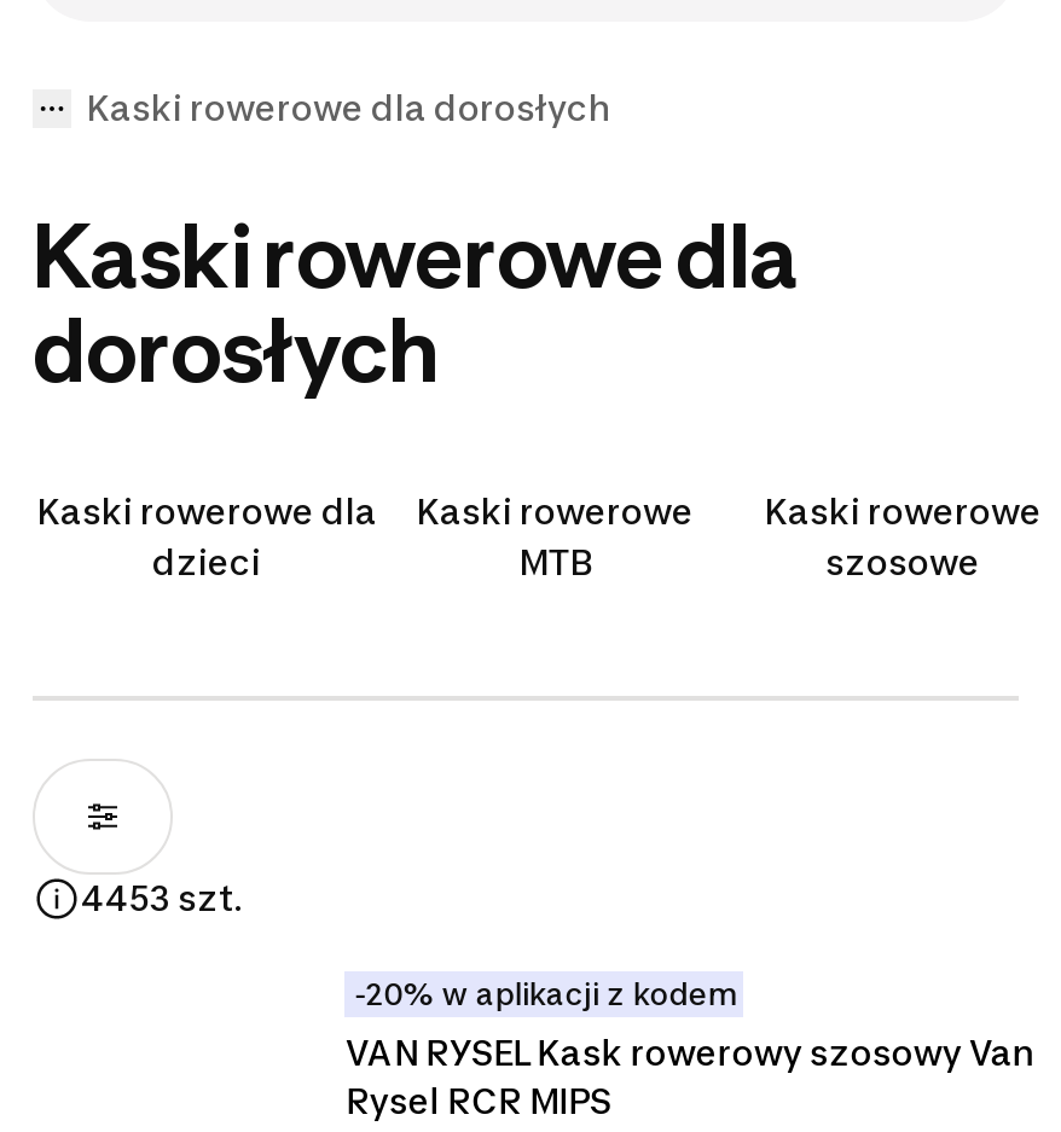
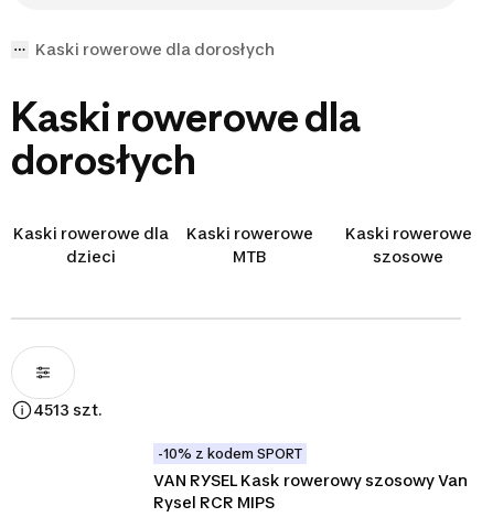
[81,877,243,918] 4453 szt. -> [33,400,103,419] 4513 szt.
[355,976,734,1012] -20% w aplikacji z kodem -> [158,445,303,462] -10% z kodem SPORT

